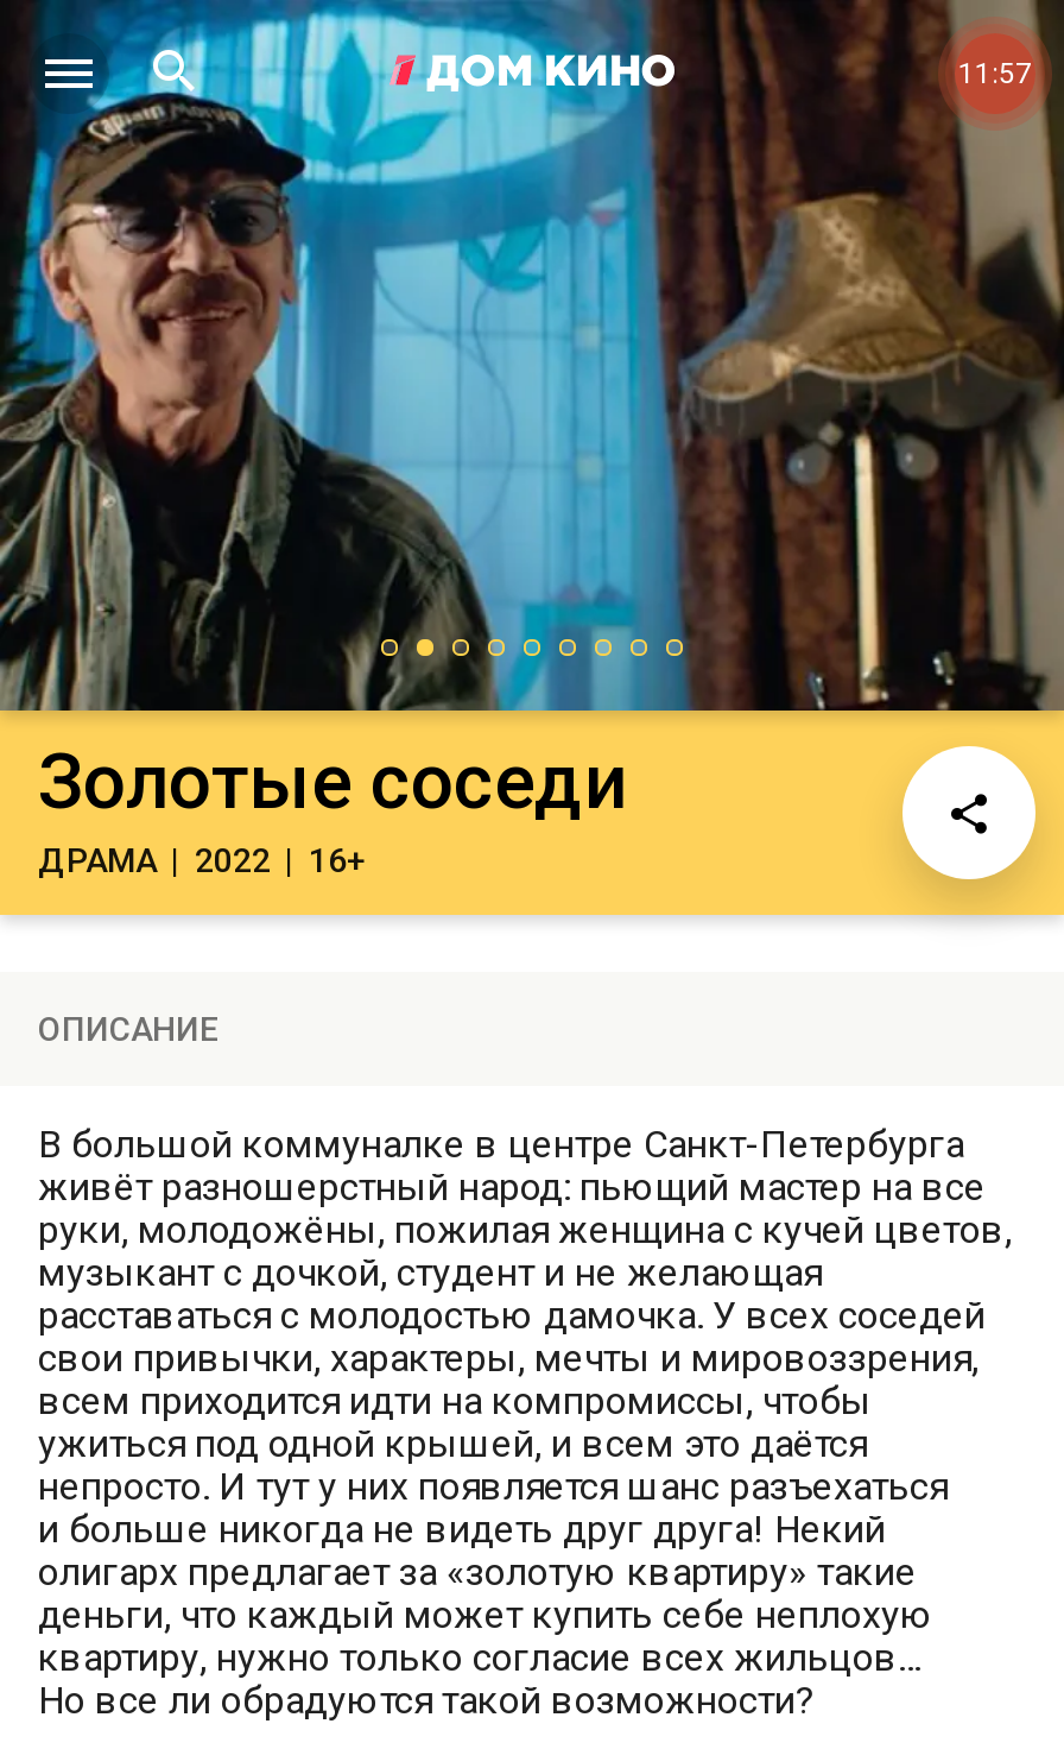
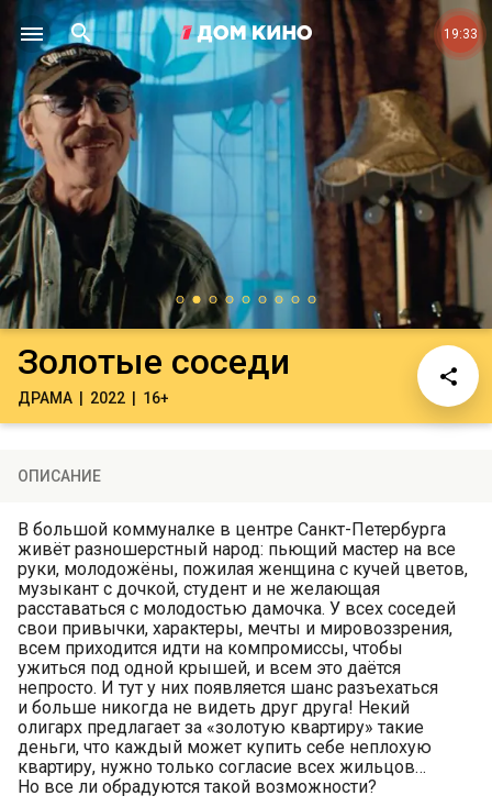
[958,57,1032,90] 11:57 -> [443,26,477,42] 19:33

